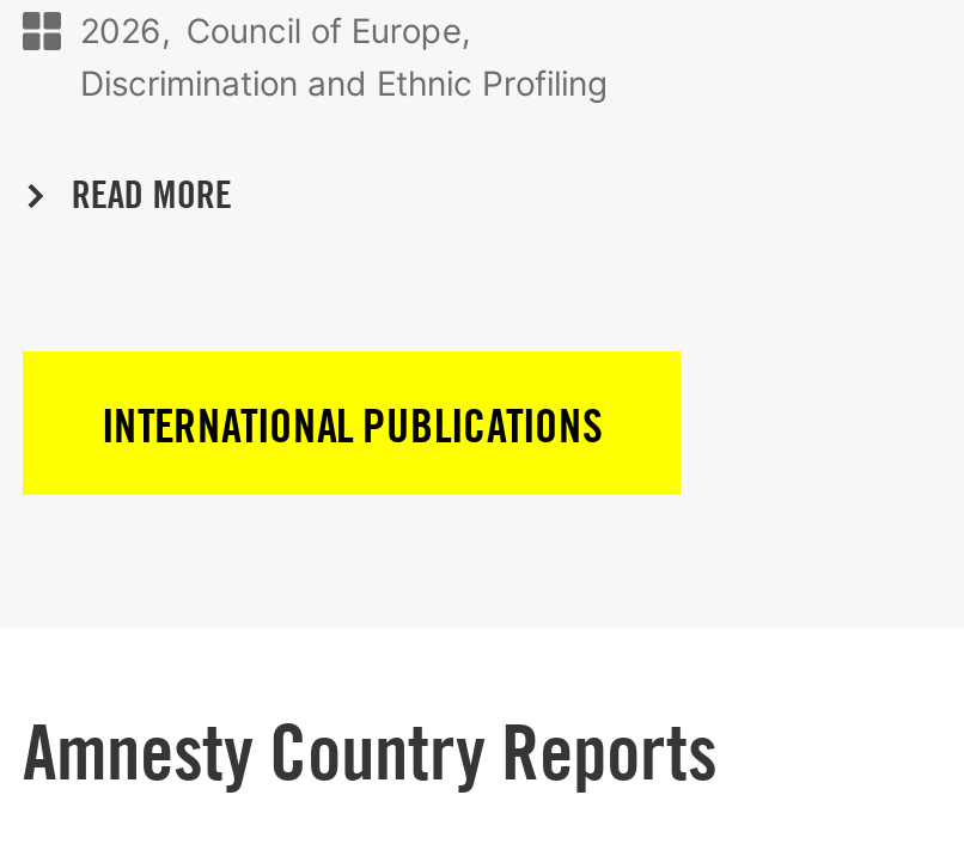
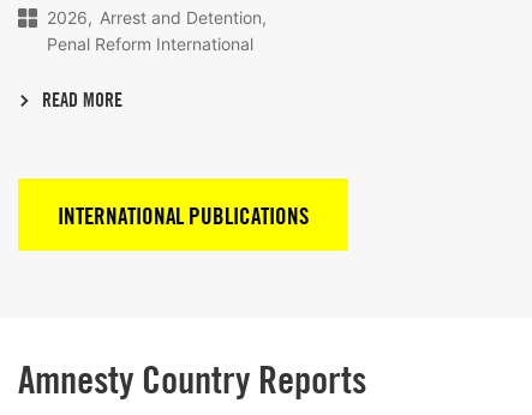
[80,11,609,104] Council of Europe | Discrimination and Ethnic Profiling -> [47,8,262,55] Arrest and Detention | Penal Reform International

